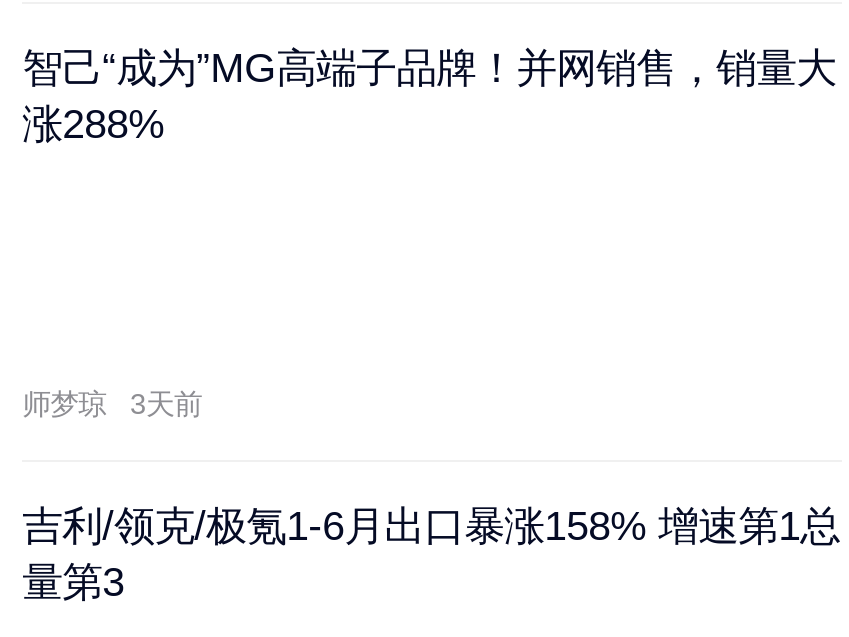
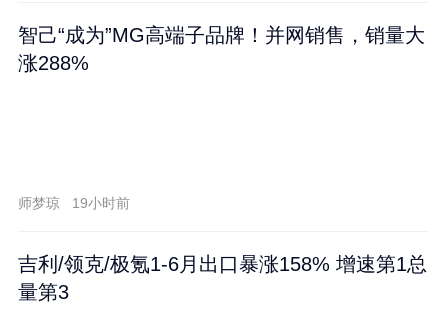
[22,388,202,420] 师梦琼 3天前 -> [18,195,130,211] 师梦琼 19小时前

